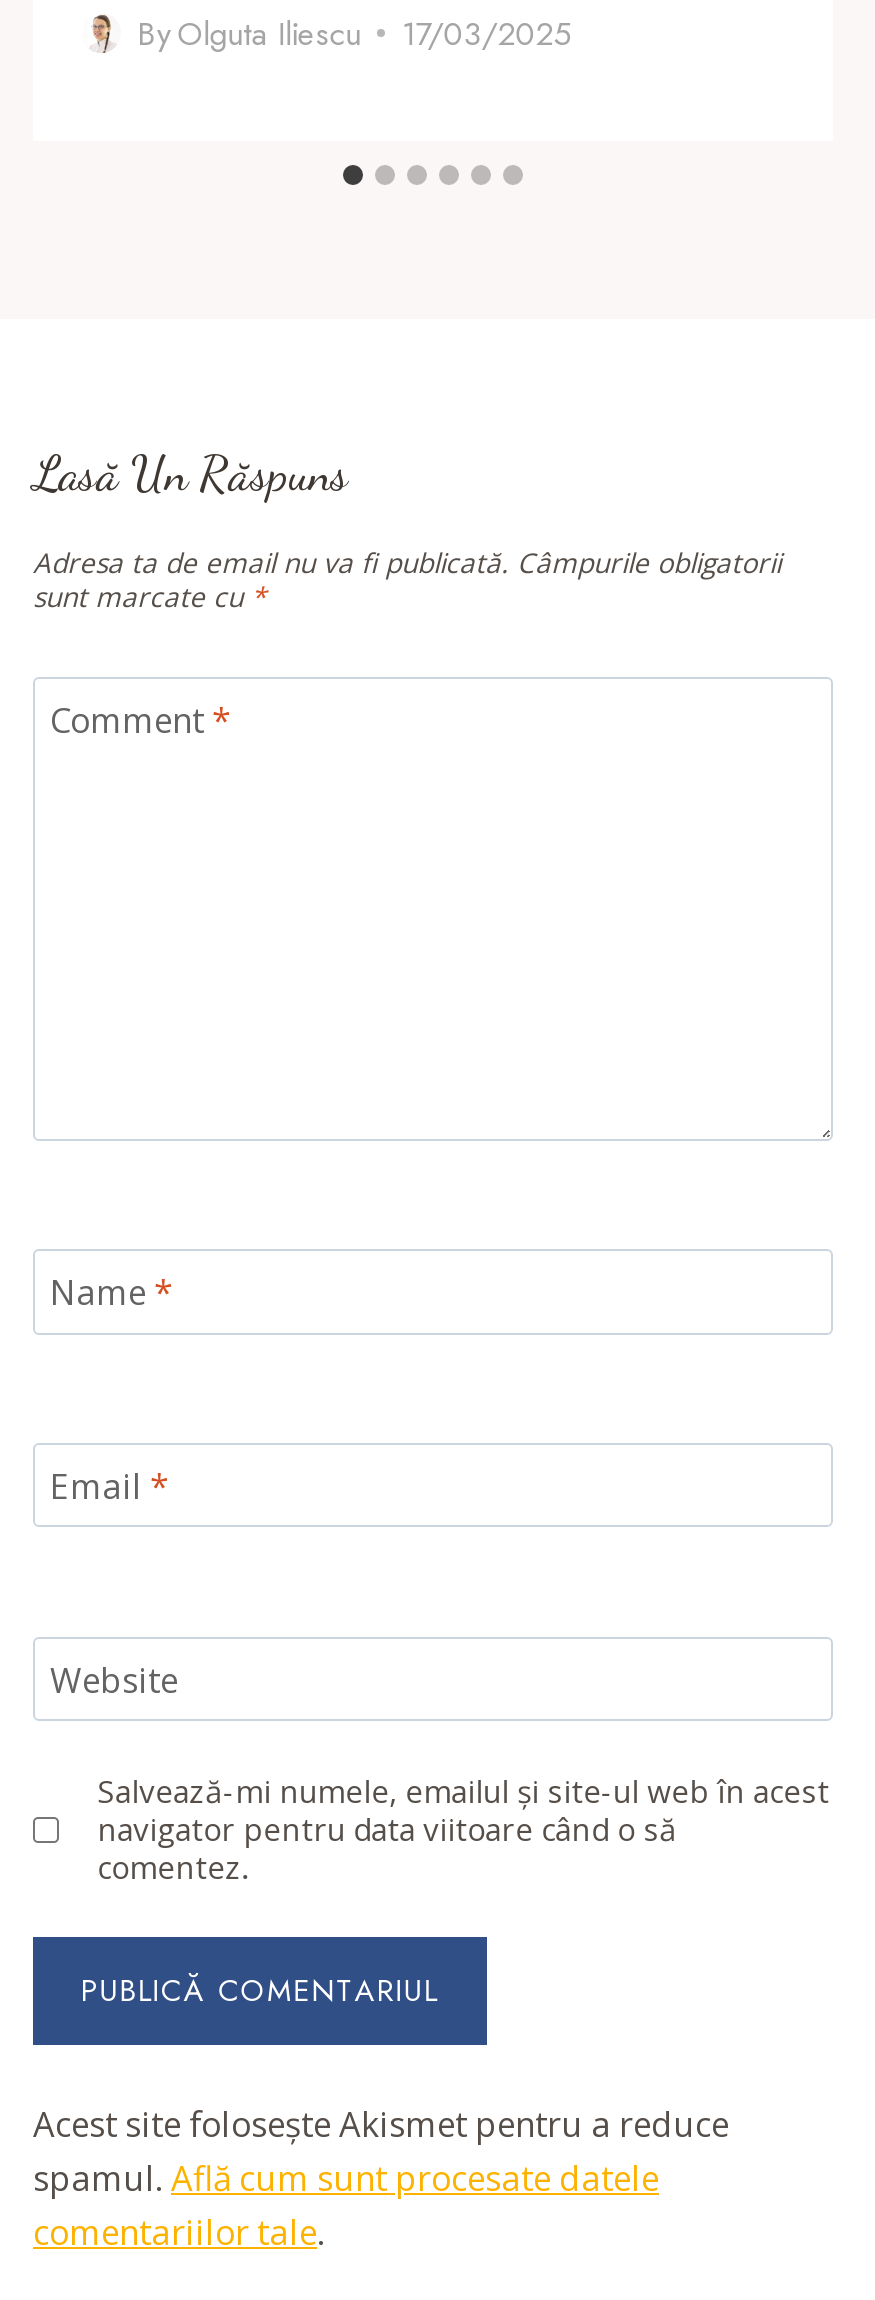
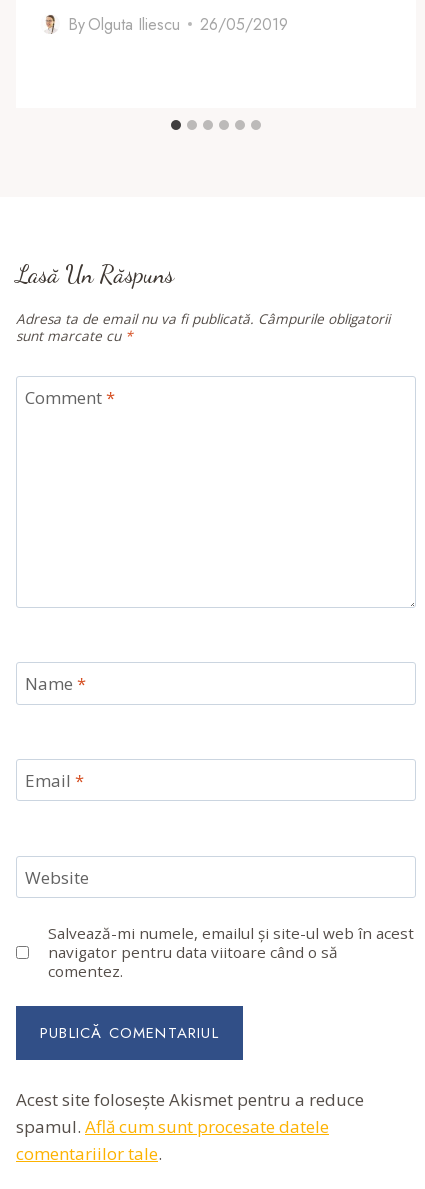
[137,10,571,56] By Olguta Iliescu 17/03/2025 -> [68,13,288,36] By Olguta Iliescu 26/05/2019

